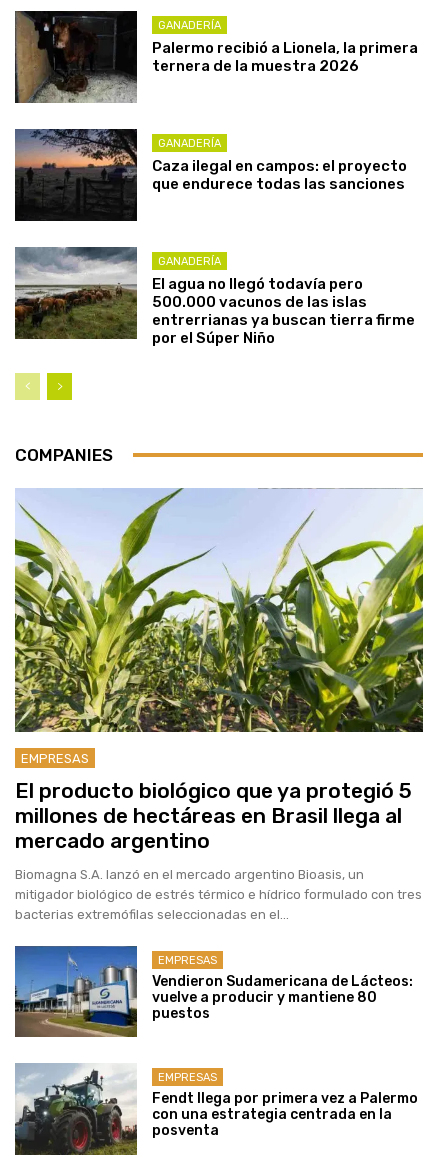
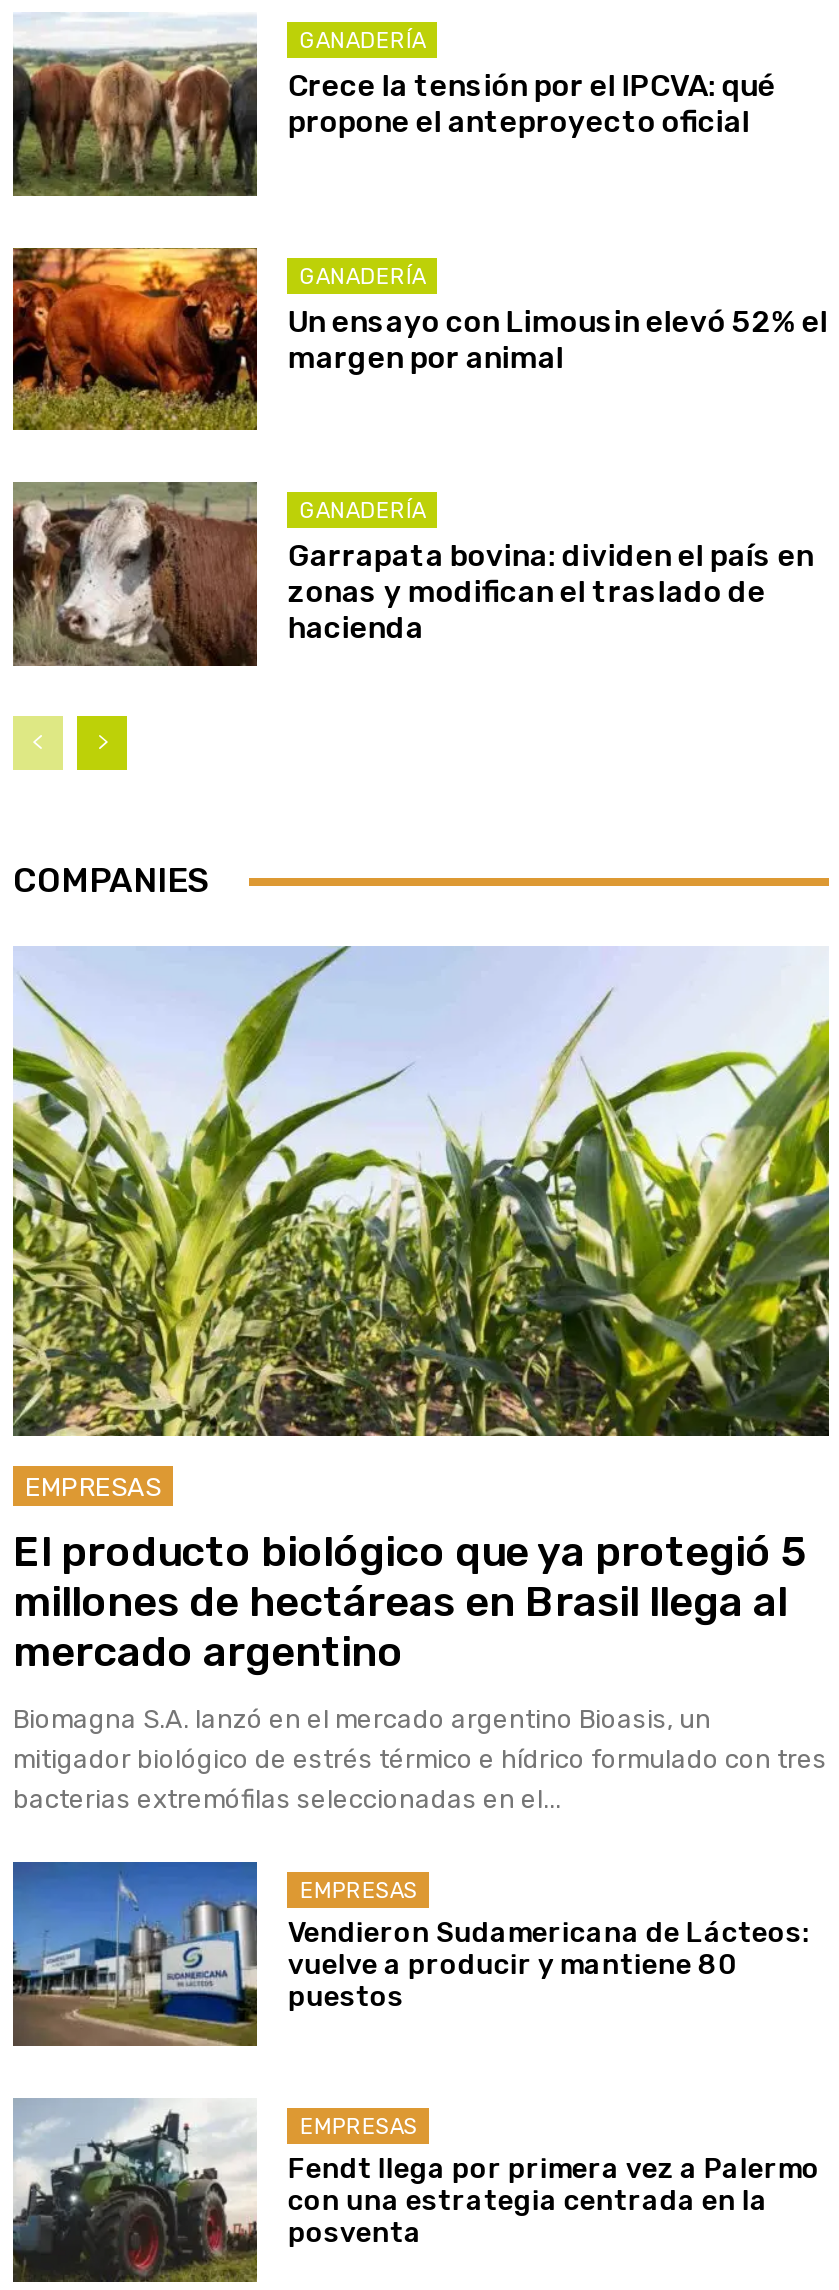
[14,10,418,104] [image] | Palermo recibió a Lionela, la primera | ternera de la muestra 2026 -> [13,11,776,197] [image] | Crece la tensión por el IPCVA: qué | propone el anteproyecto oficial
[14,128,407,222] [image] | Caza ilegal en campos: el proyecto | que endurece todas las sanciones -> [11,245,828,433] [image] | Un ensayo con Limousin elevó 52% el | margen por animal
[15,246,415,347] [image] | El agua no llegó todavía pero | 500.000 vacunos de las islas | entrerrianas ya buscan tierra firme | por el Súper Niño -> [13,481,814,667] [image] | Garrapata bovina: dividen el país en | zonas y modifican el traslado de | hacienda

